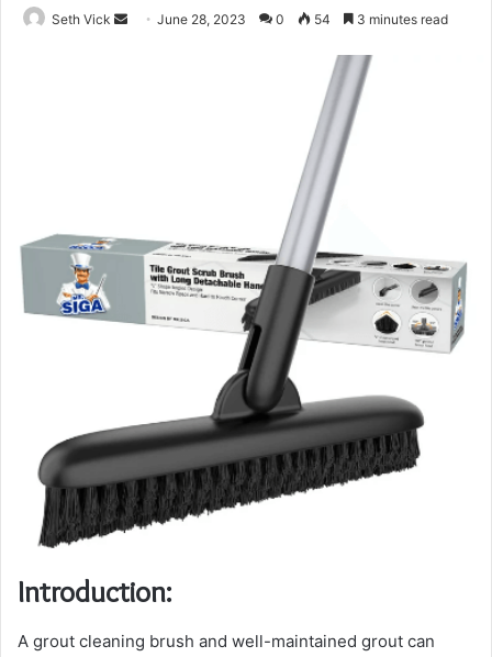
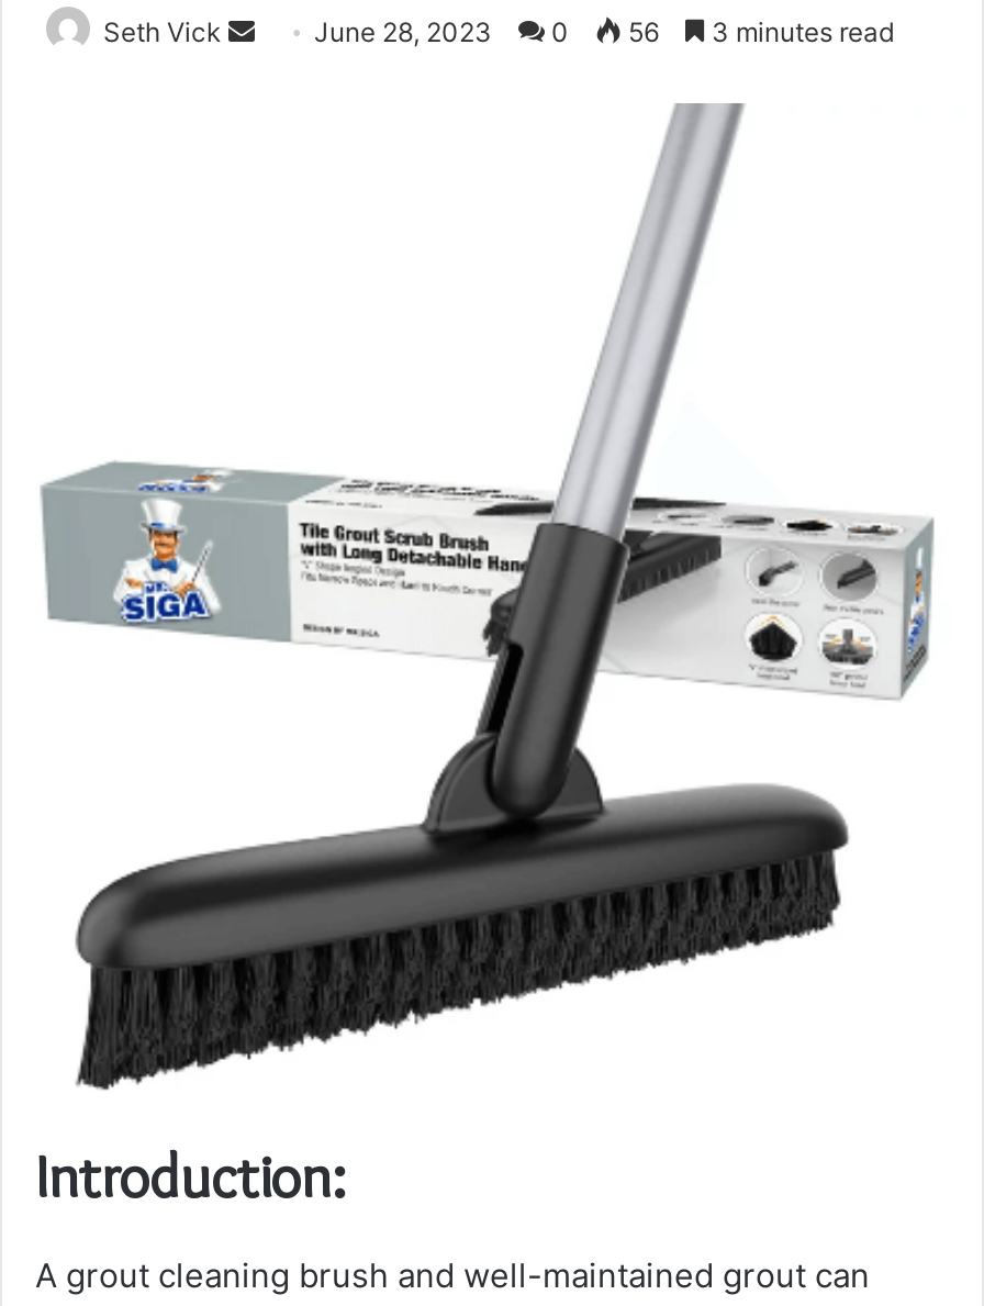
[311,11,331,27] 54 -> [622,15,659,48] 56

